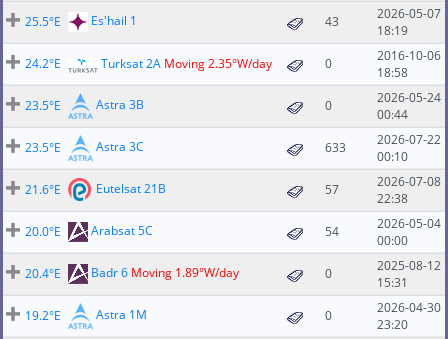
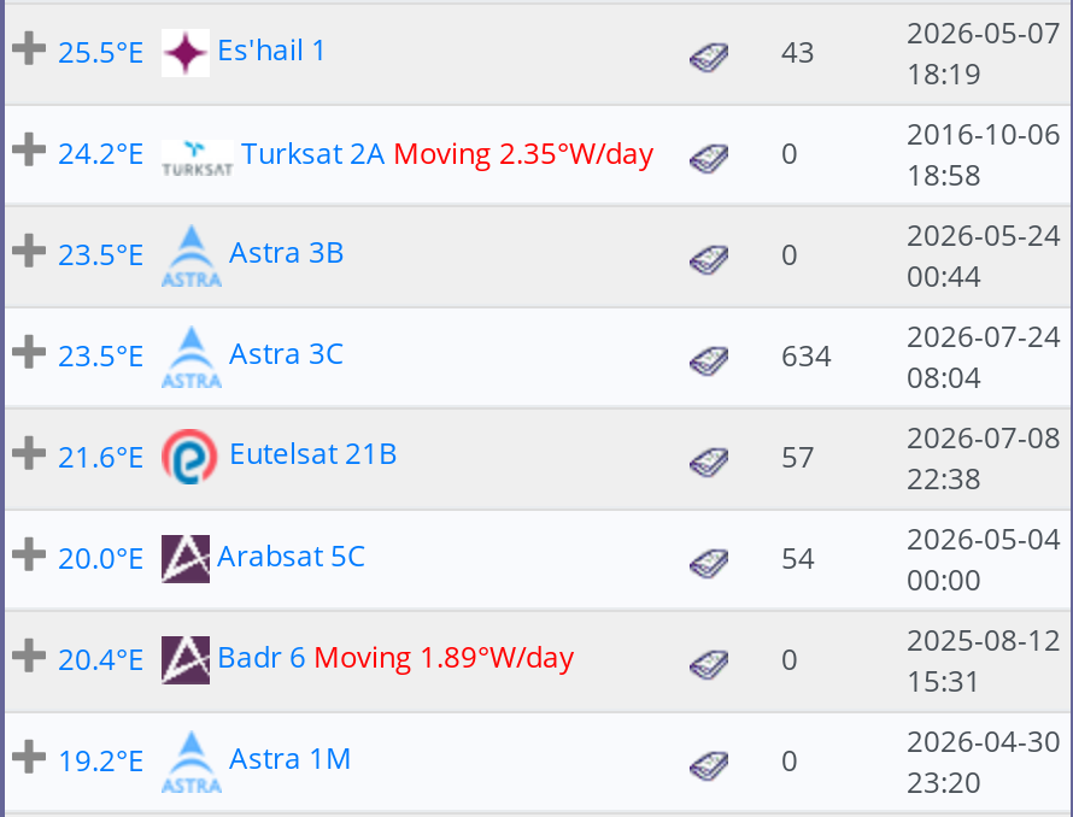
[377,131,441,148] 2026-07-22 -> [907,316,1061,357] 2026-07-24
[325,139,346,156] 633 -> [781,336,832,377] 634
[377,148,408,165] 00:10 -> [907,357,981,398] 08:04

